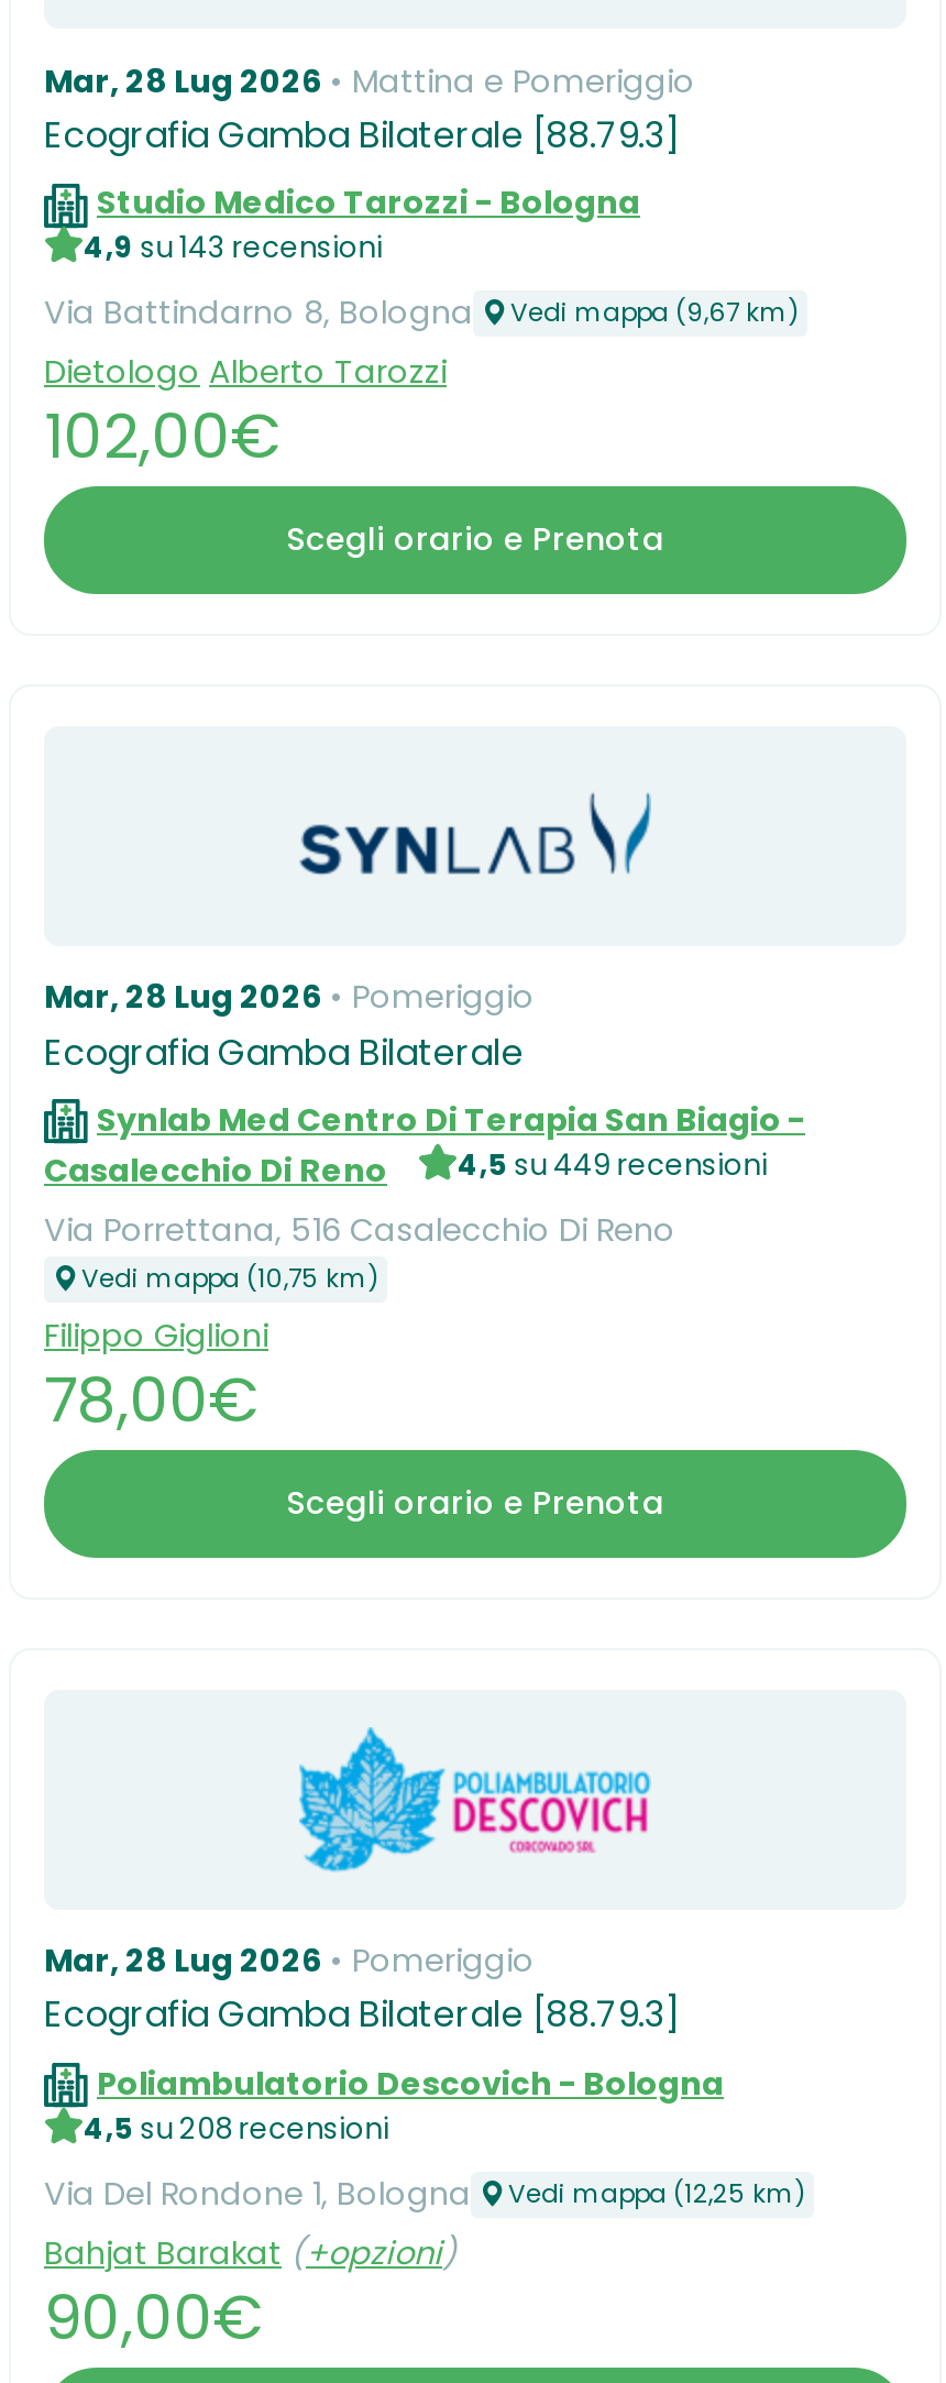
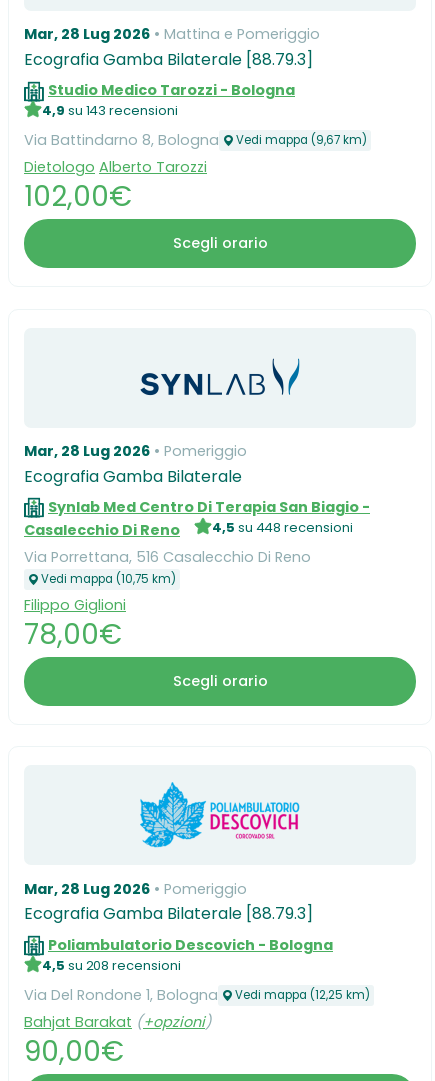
[286,517,664,561] Scegli orario e Prenota -> [172,233,267,253] Scegli orario
[458,1144,767,1185] 4,5 su 449 recensioni -> [212,518,353,537] 4,5 su 448 recensioni
[286,1480,664,1524] Scegli orario e Prenota -> [172,671,267,691] Scegli orario

